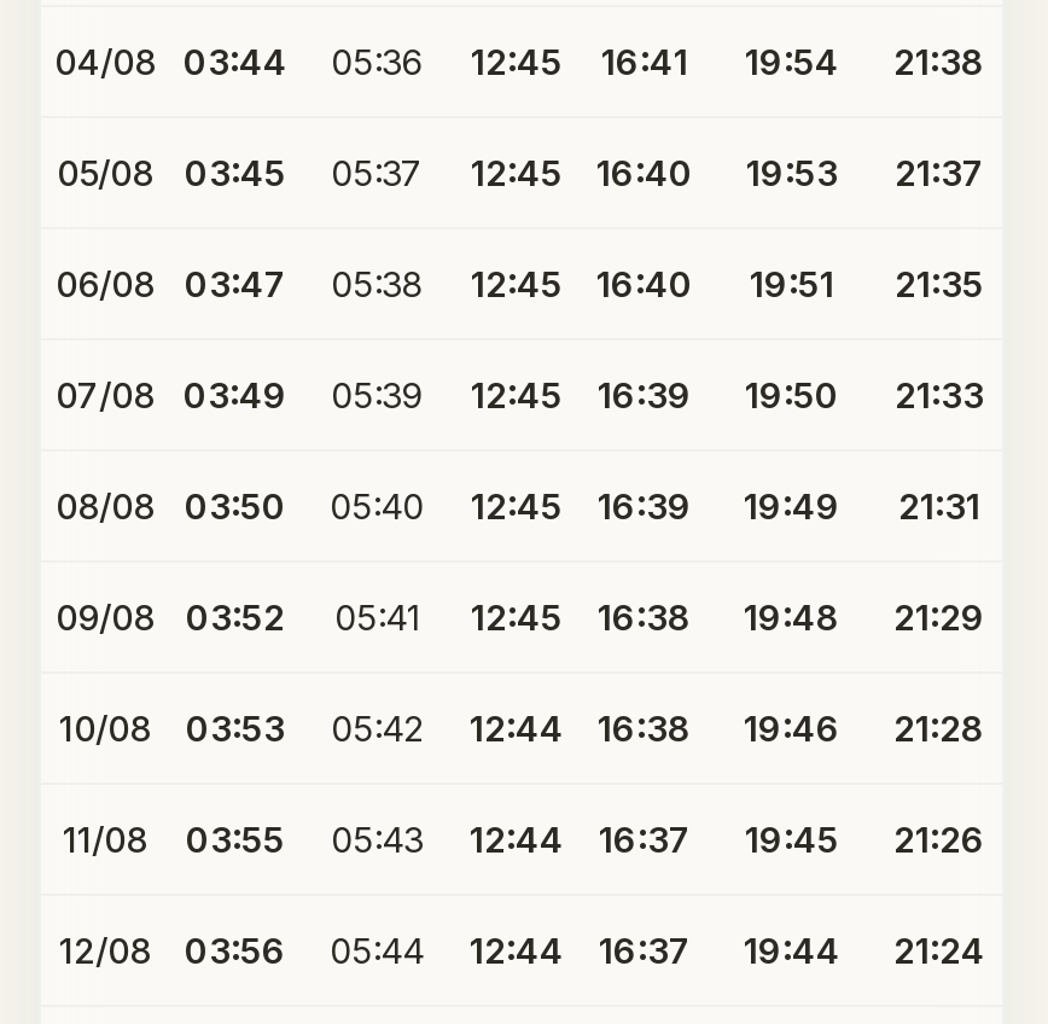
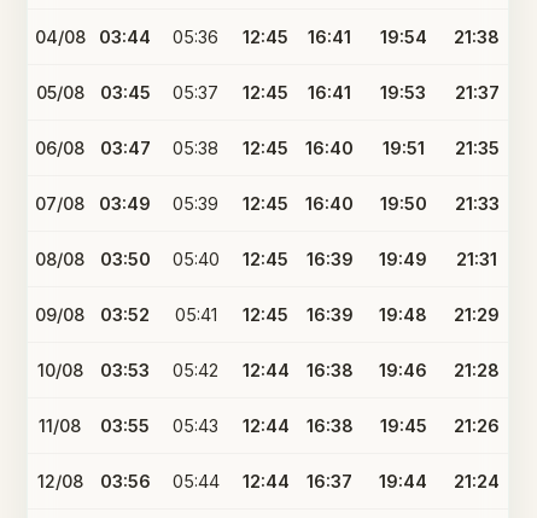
[57,152,984,193] 05/08 03:45 05:37 12:45 16:40 19:53 21:37 -> [36,82,499,103] 05/08 03:45 05:37 12:45 16:41 19:53 21:37
[56,374,984,415] 07/08 03:49 05:39 12:45 16:39 19:50 21:33 -> [35,193,499,214] 07/08 03:49 05:39 12:45 16:40 19:50 21:33
[56,597,985,638] 09/08 03:52 05:41 12:45 16:38 19:48 21:29 -> [35,304,500,325] 09/08 03:52 05:41 12:45 16:39 19:48 21:29
[63,819,985,860] 11/08 03:55 05:43 12:44 16:37 19:45 21:26 -> [39,415,500,436] 11/08 03:55 05:43 12:44 16:38 19:45 21:26

